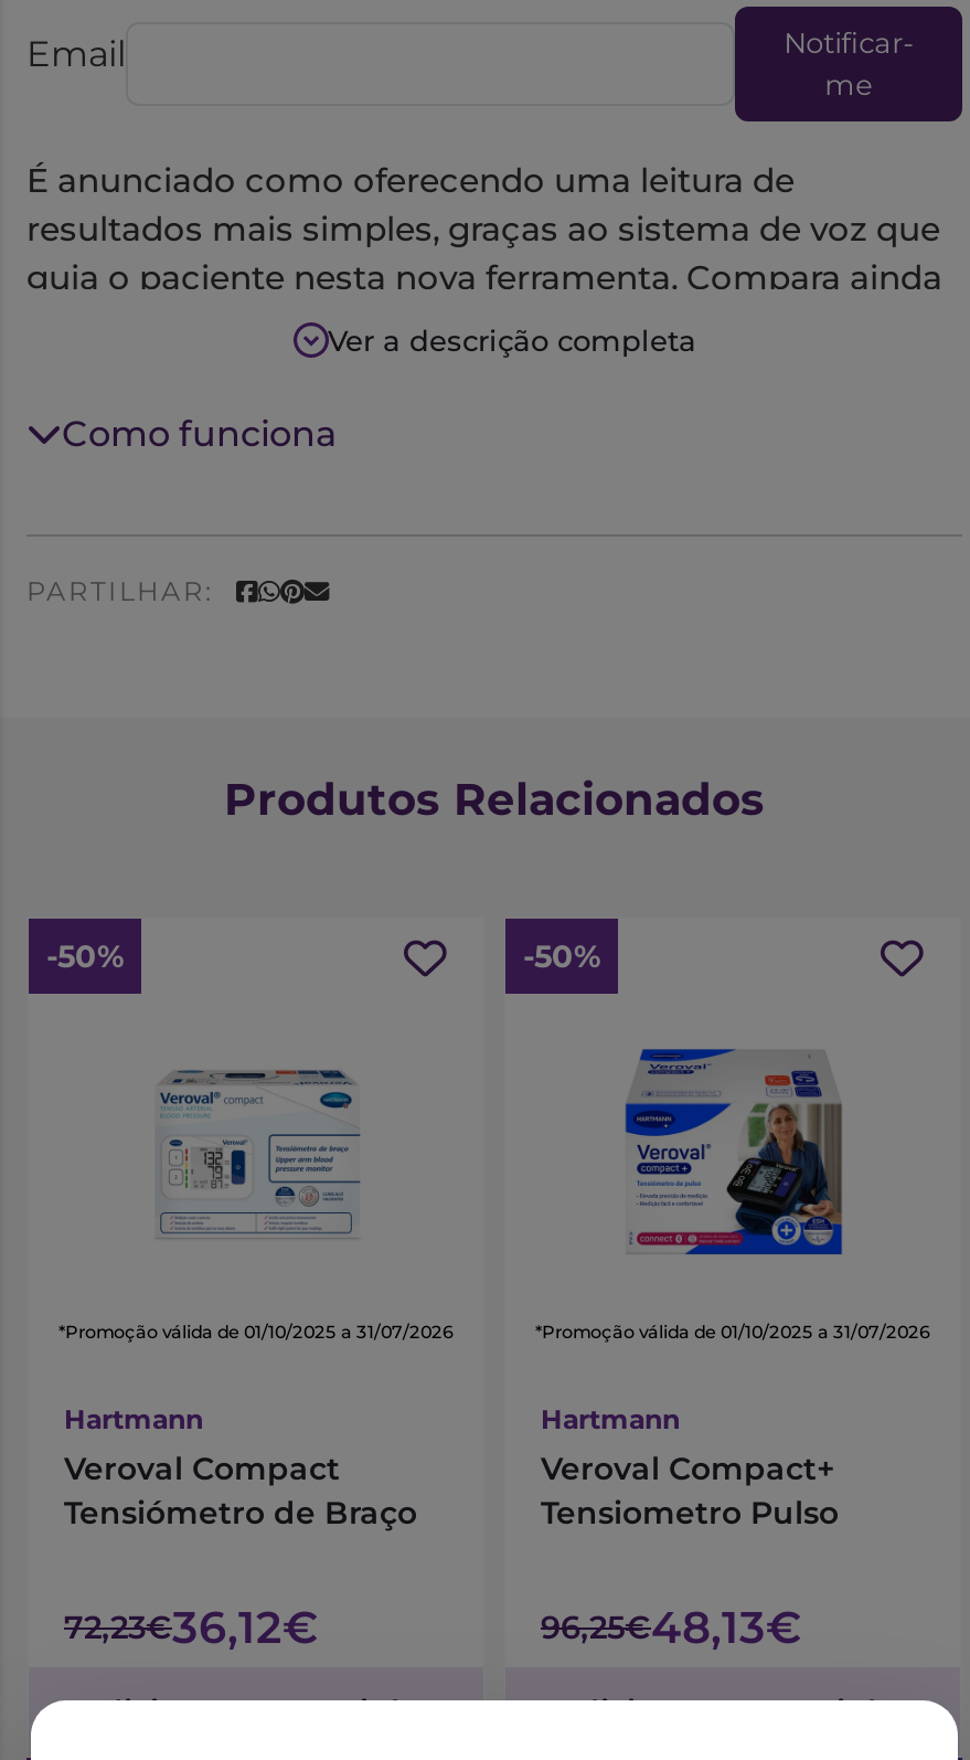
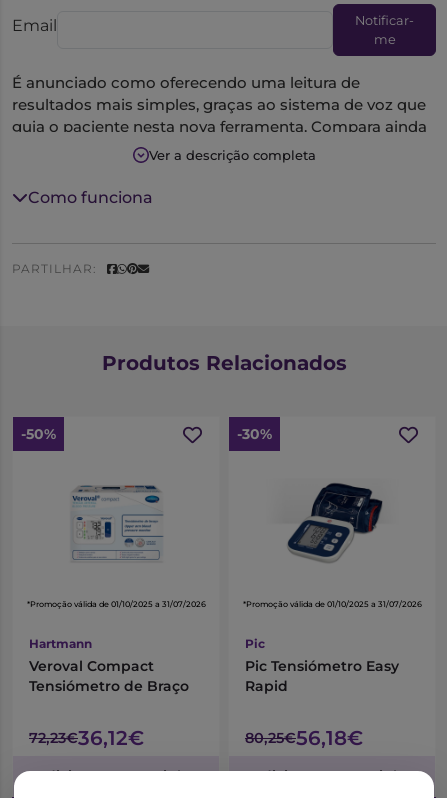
[523,937,600,976] -50% -> [237,425,272,443] -30%
[625,1047,843,1257] [image] -> [284,476,382,569] [image]
[541,1402,839,1533] Hartmann | Veroval Compact+ | Tensiometro Pulso -> [245,636,399,695] Pic | Pic Tensiómetro Easy | Rapid
[541,1601,801,1654] 96,25€48,13€ -> [245,726,363,750] 80,25€56,18€

